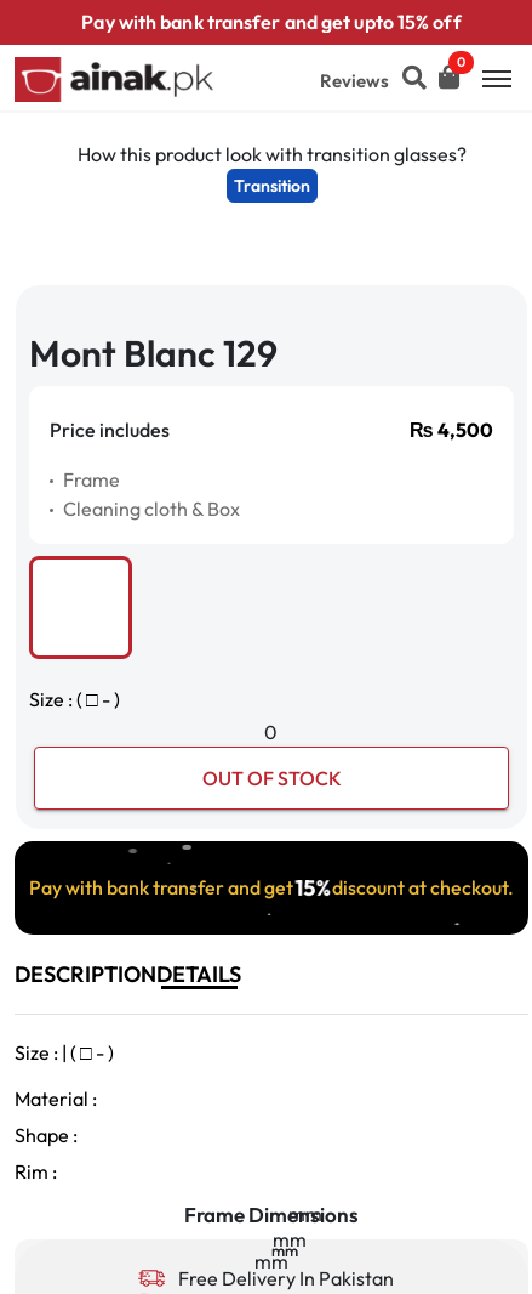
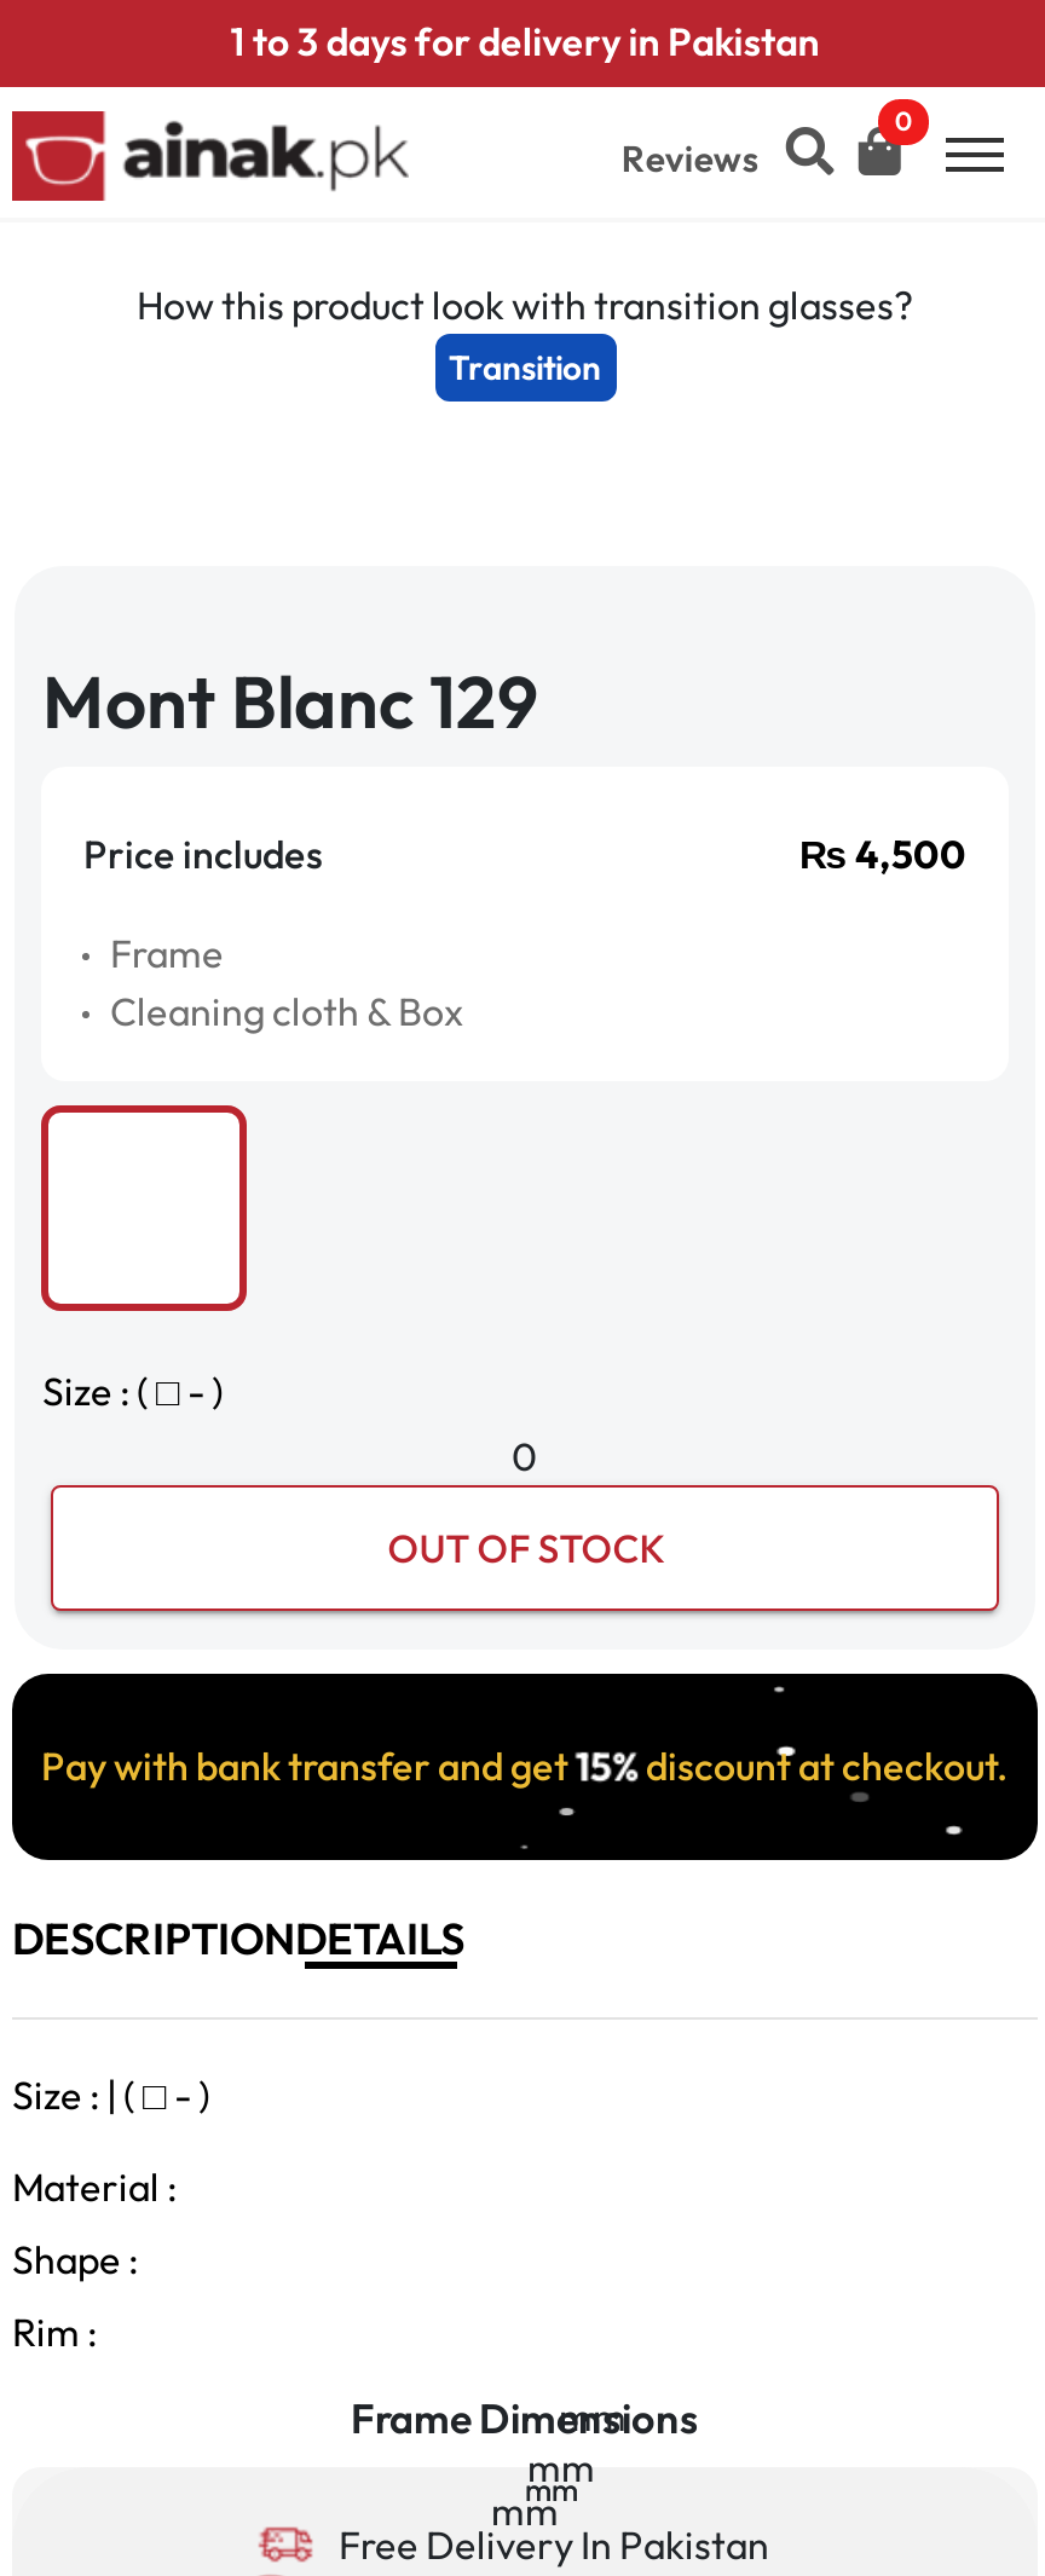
[82,10,461,34] Pay with bank transfer and get upto 15% off -> [230,17,820,65] 1 to 3 days for delivery in Pakistan

